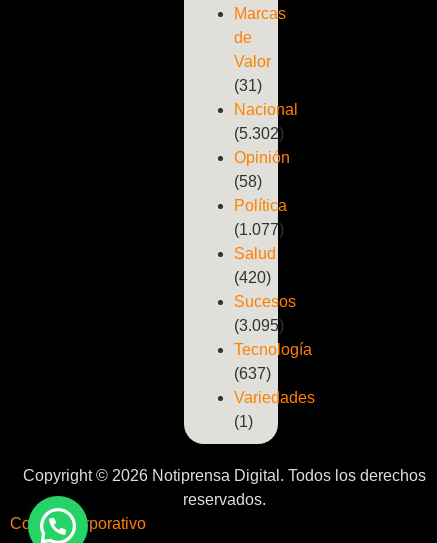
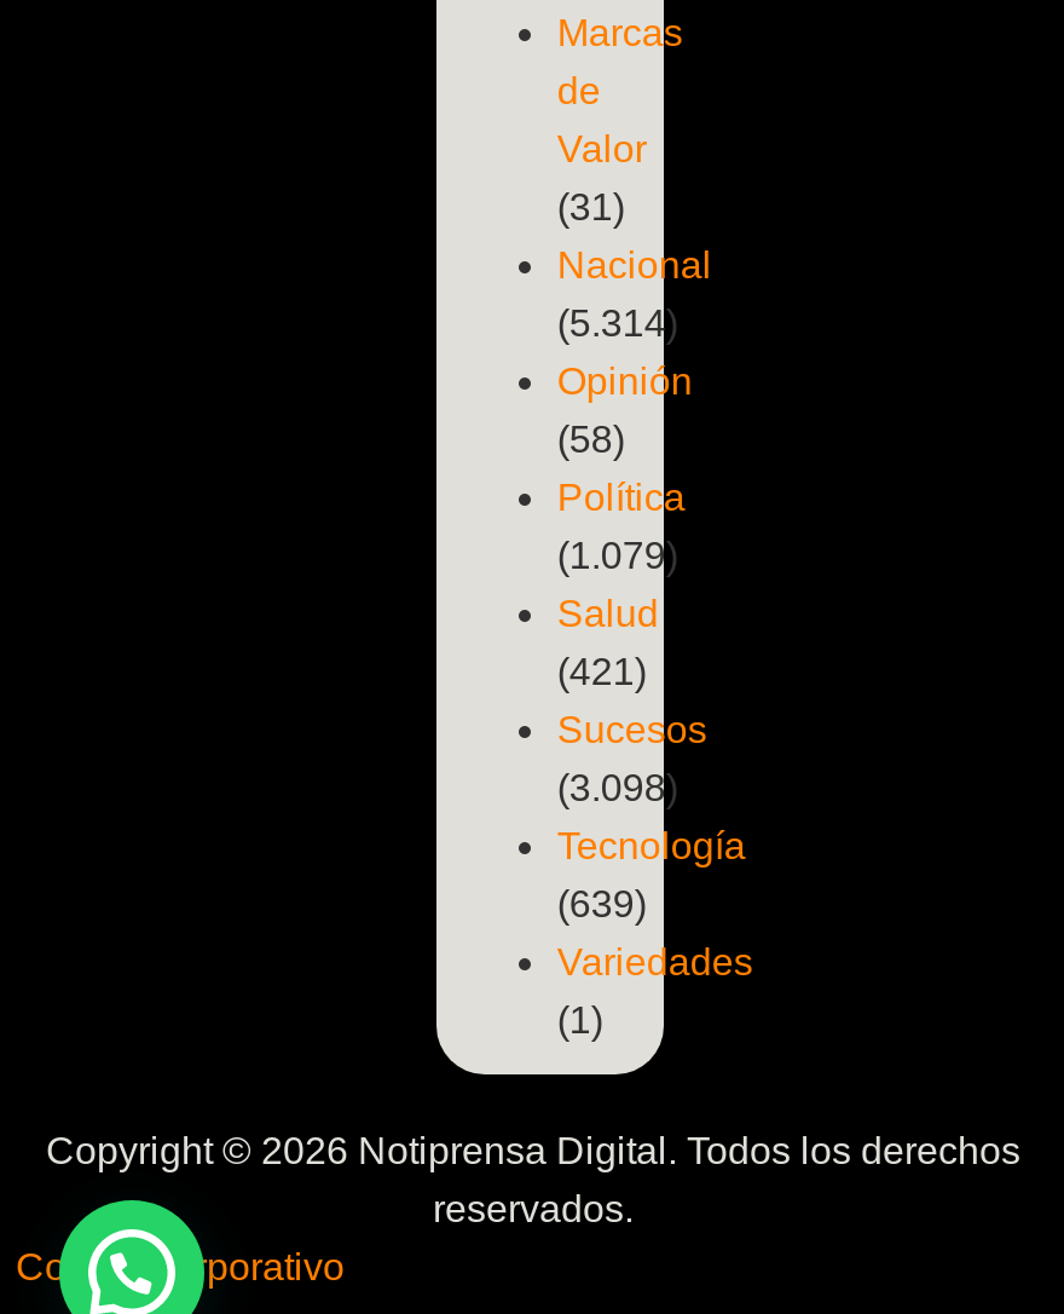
[234,124,284,141] (5.302) -> [557,301,678,342] (5.314)
[234,220,284,237] (1.077) -> [557,534,678,575] (1.079)
[234,268,271,285] (420) -> [557,650,647,691] (421)
[234,316,284,333] (3.095) -> [557,766,678,807] (3.098)
[234,364,271,381] (637) -> [557,882,647,923] (639)

